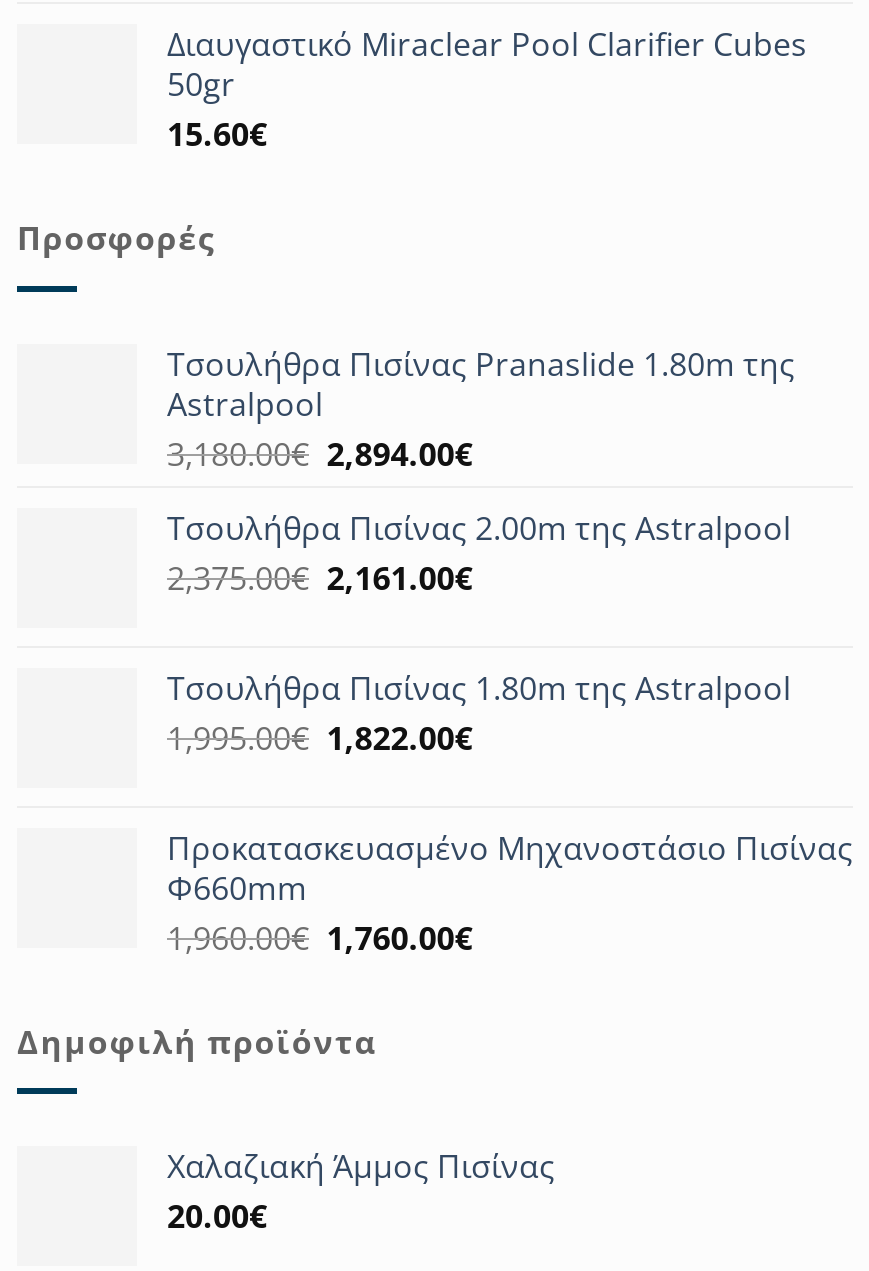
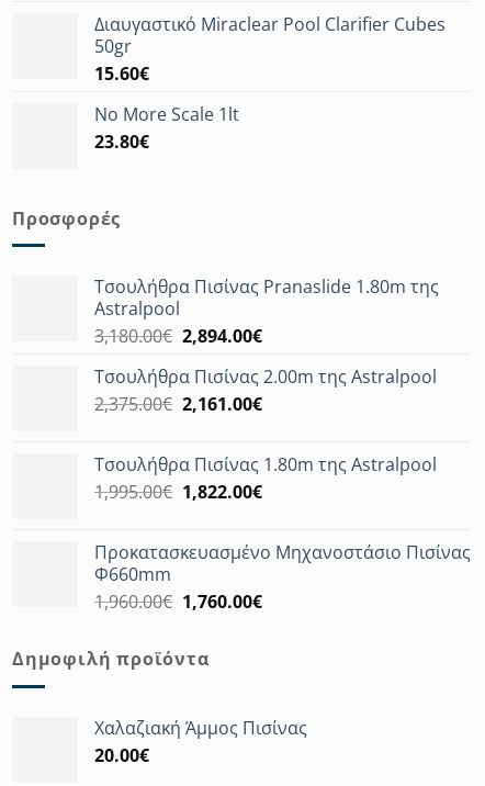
none -> [94,102,239,154] No More Scale 1lt | 23.80€

